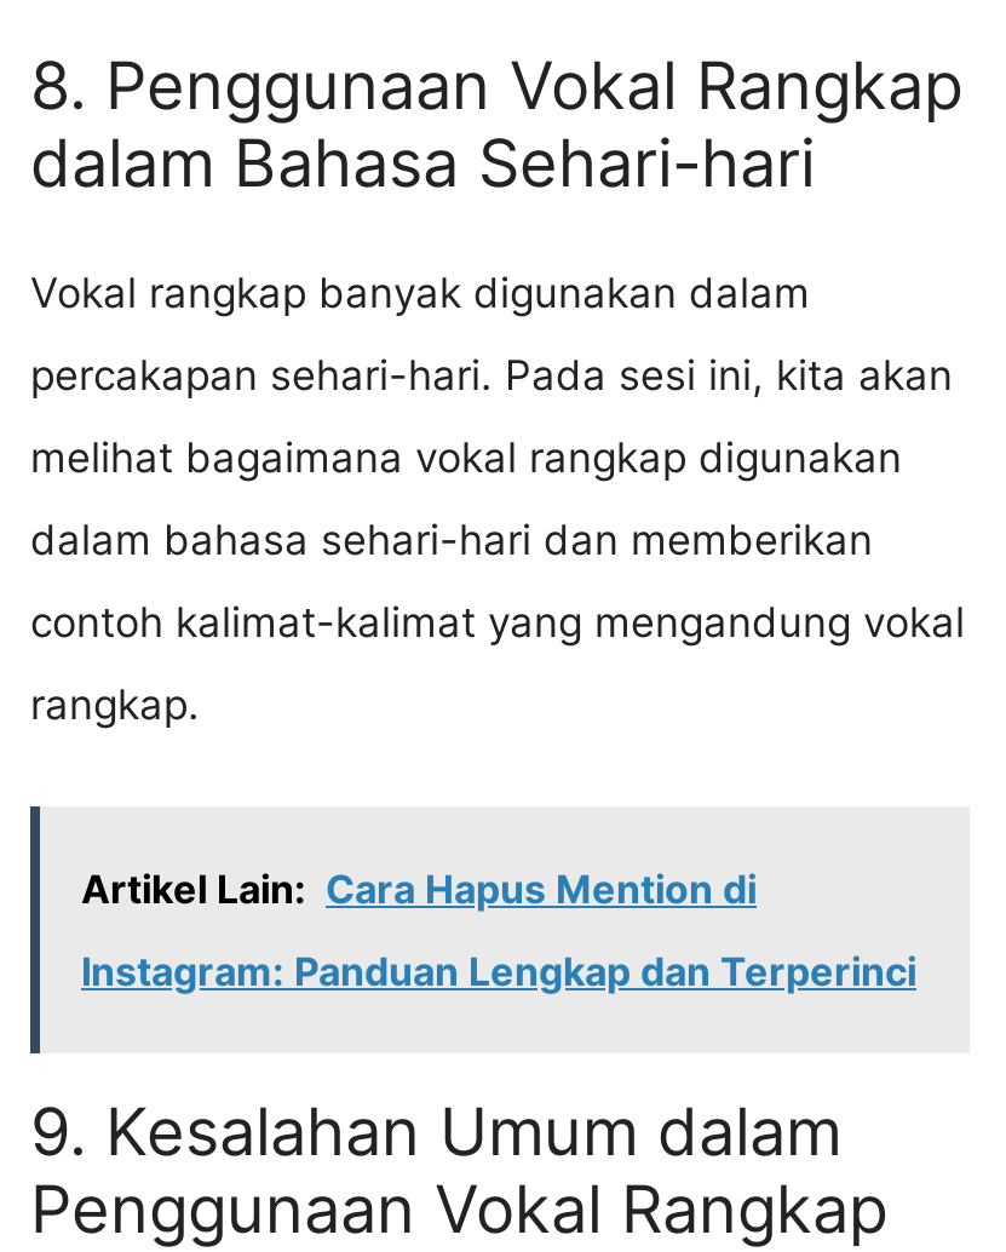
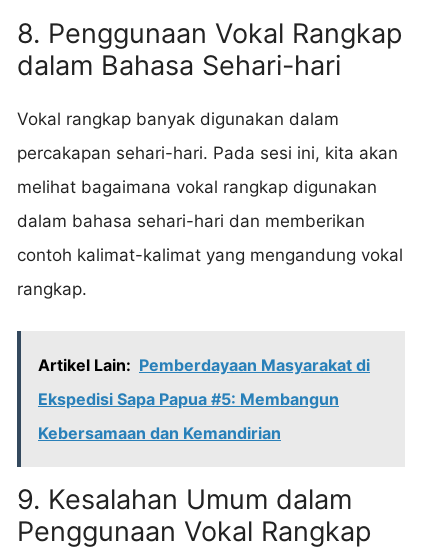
[81,865,916,996] Artikel Lain: Cara Hapus Mention di | Instagram: Panduan Lengkap dan Terperinci -> [38,355,370,443] Artikel Lain: Pemberdayaan Masyarakat di | Ekspedisi Sapa Papua #5: Membangun | Kebersamaan dan Kemandirian

